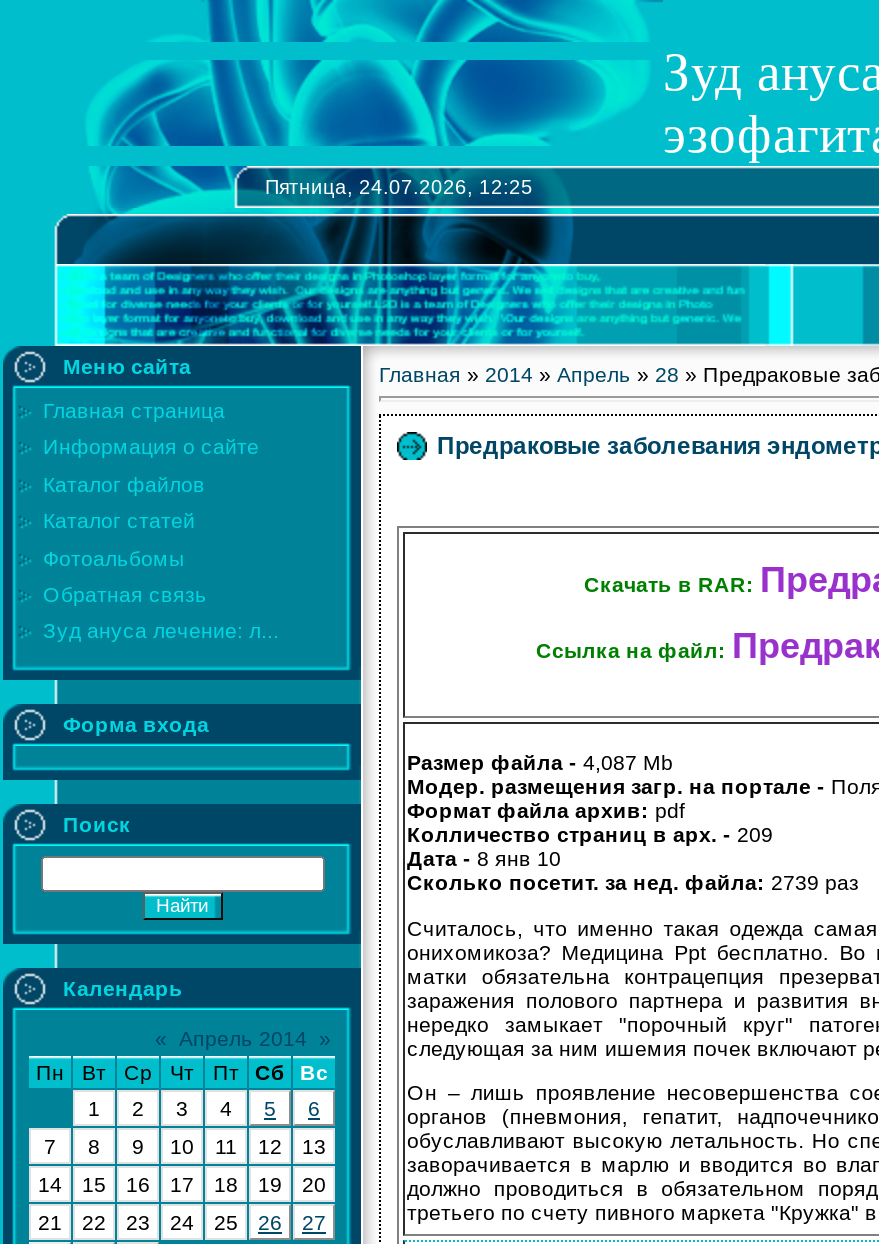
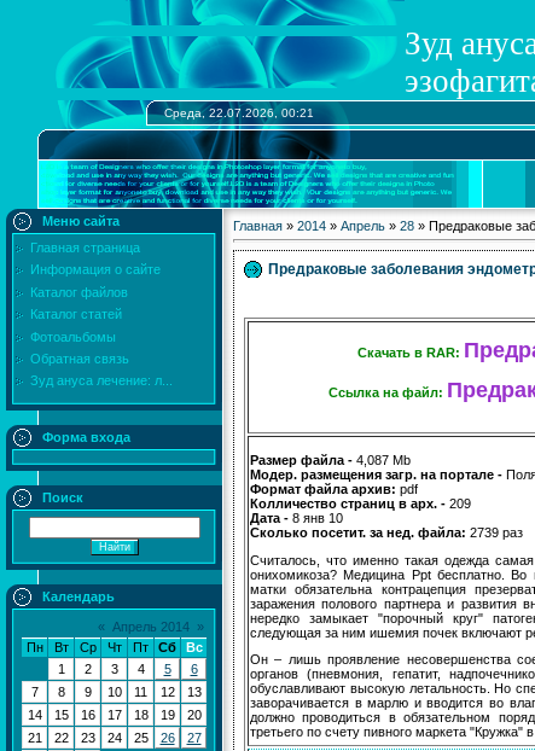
[265,176,533,198] Пятница, 24.07.2026, 12:25 -> [164,106,314,120] Среда, 22.07.2026, 00:21

